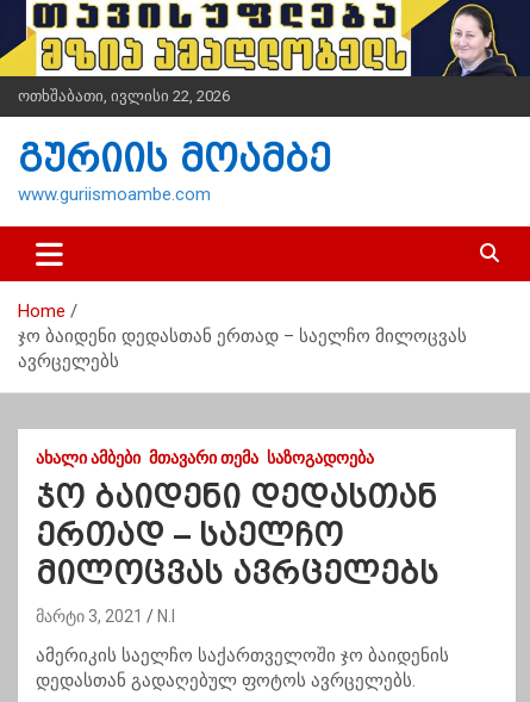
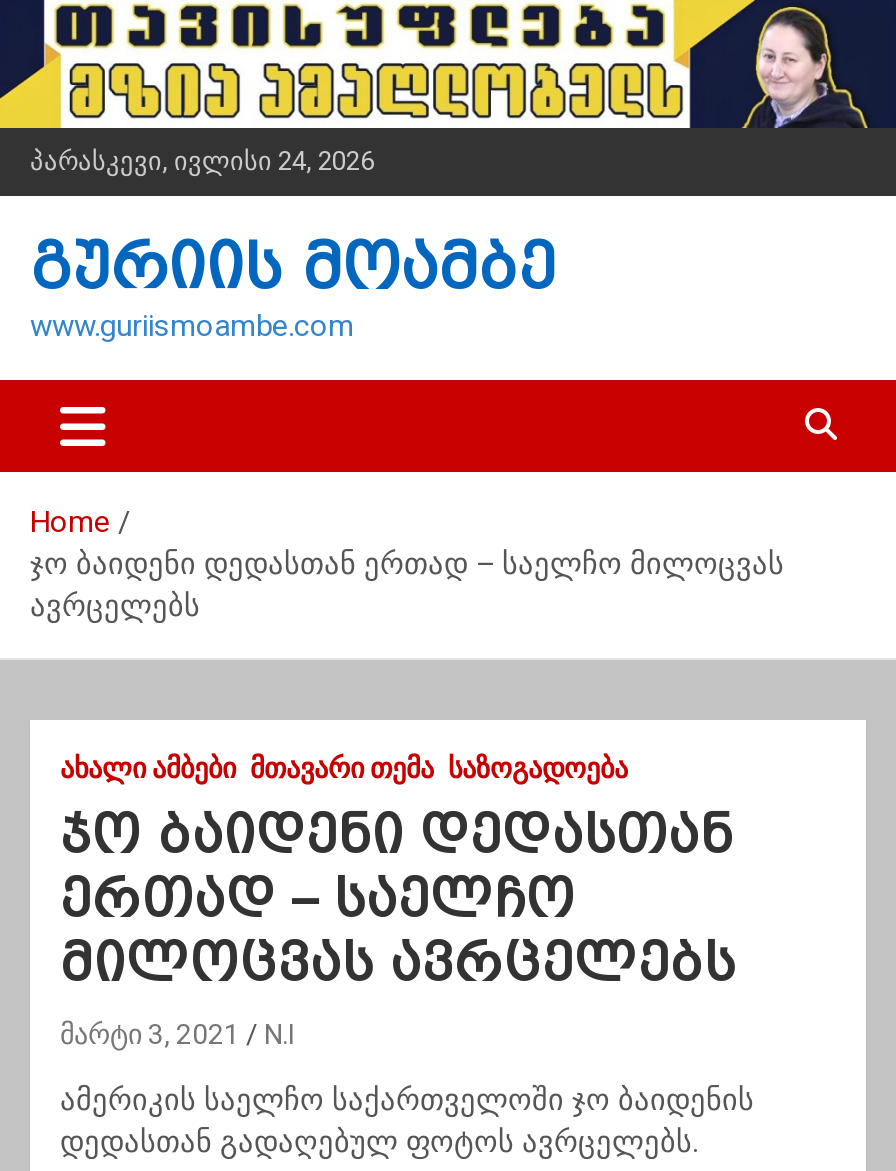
[18,87,230,105] ოთხშაბათი, ივლისი 22, 2026 -> [30,146,374,176] პარასკევი, ივლისი 24, 2026

